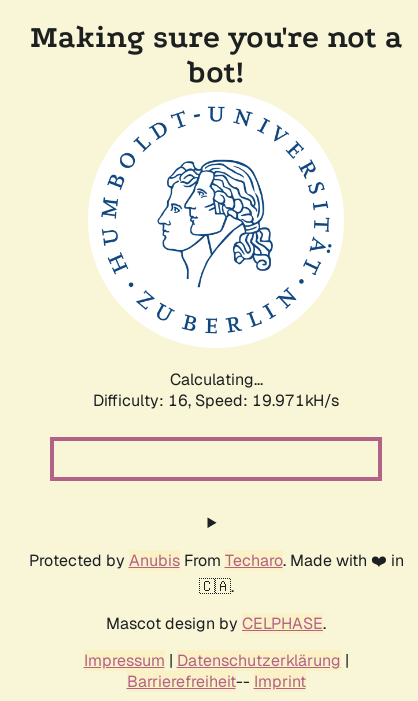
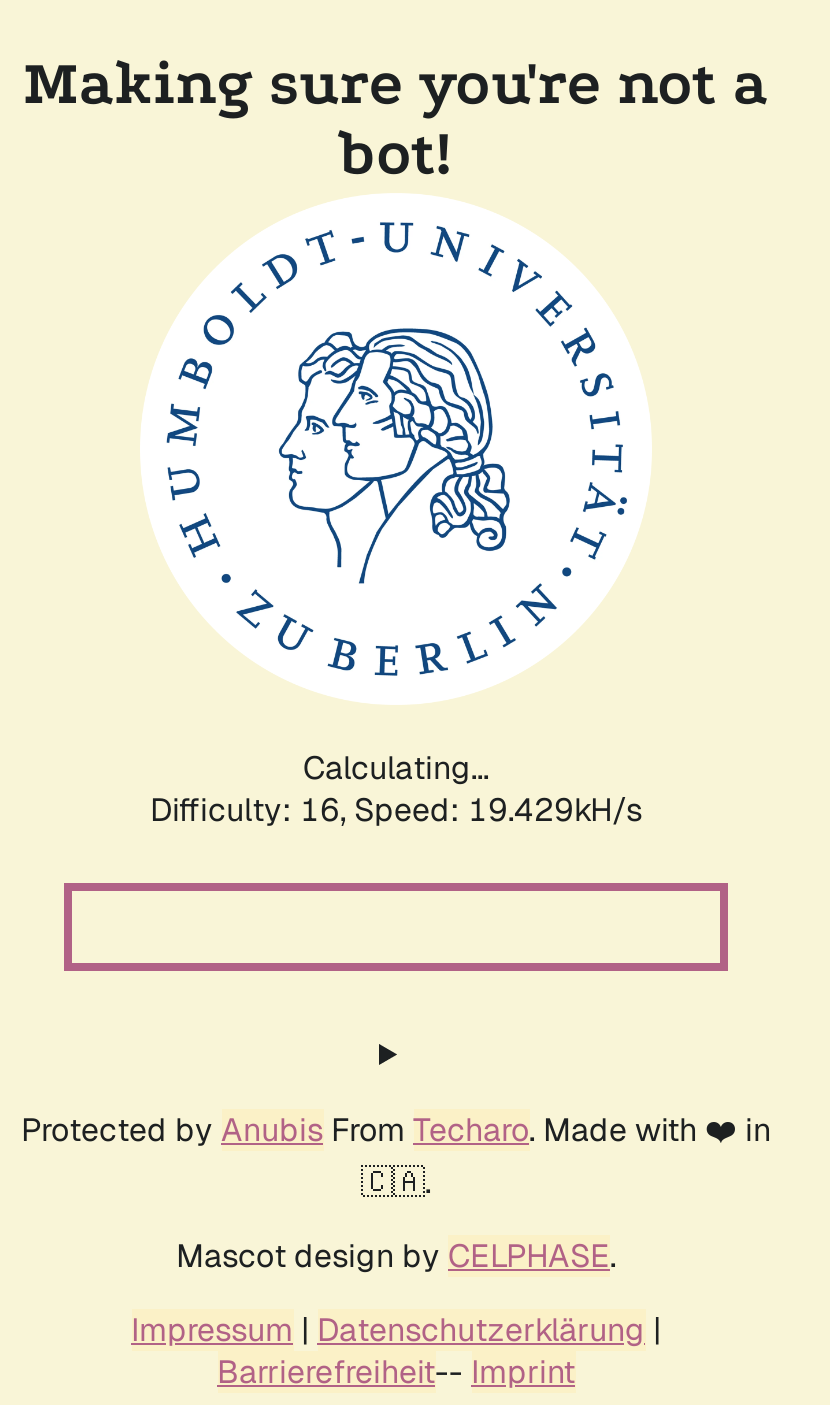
[93,390,339,411] Difficulty: 16, Speed: 19.971kH/s -> [150,789,642,831] Difficulty: 16, Speed: 19.429kH/s

